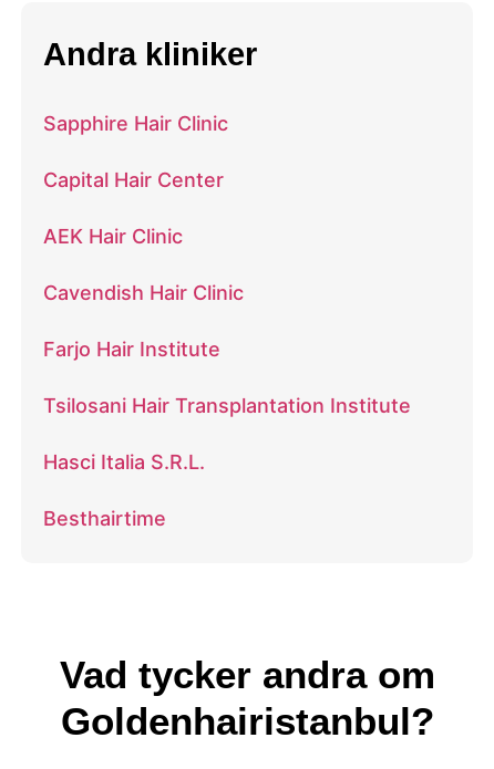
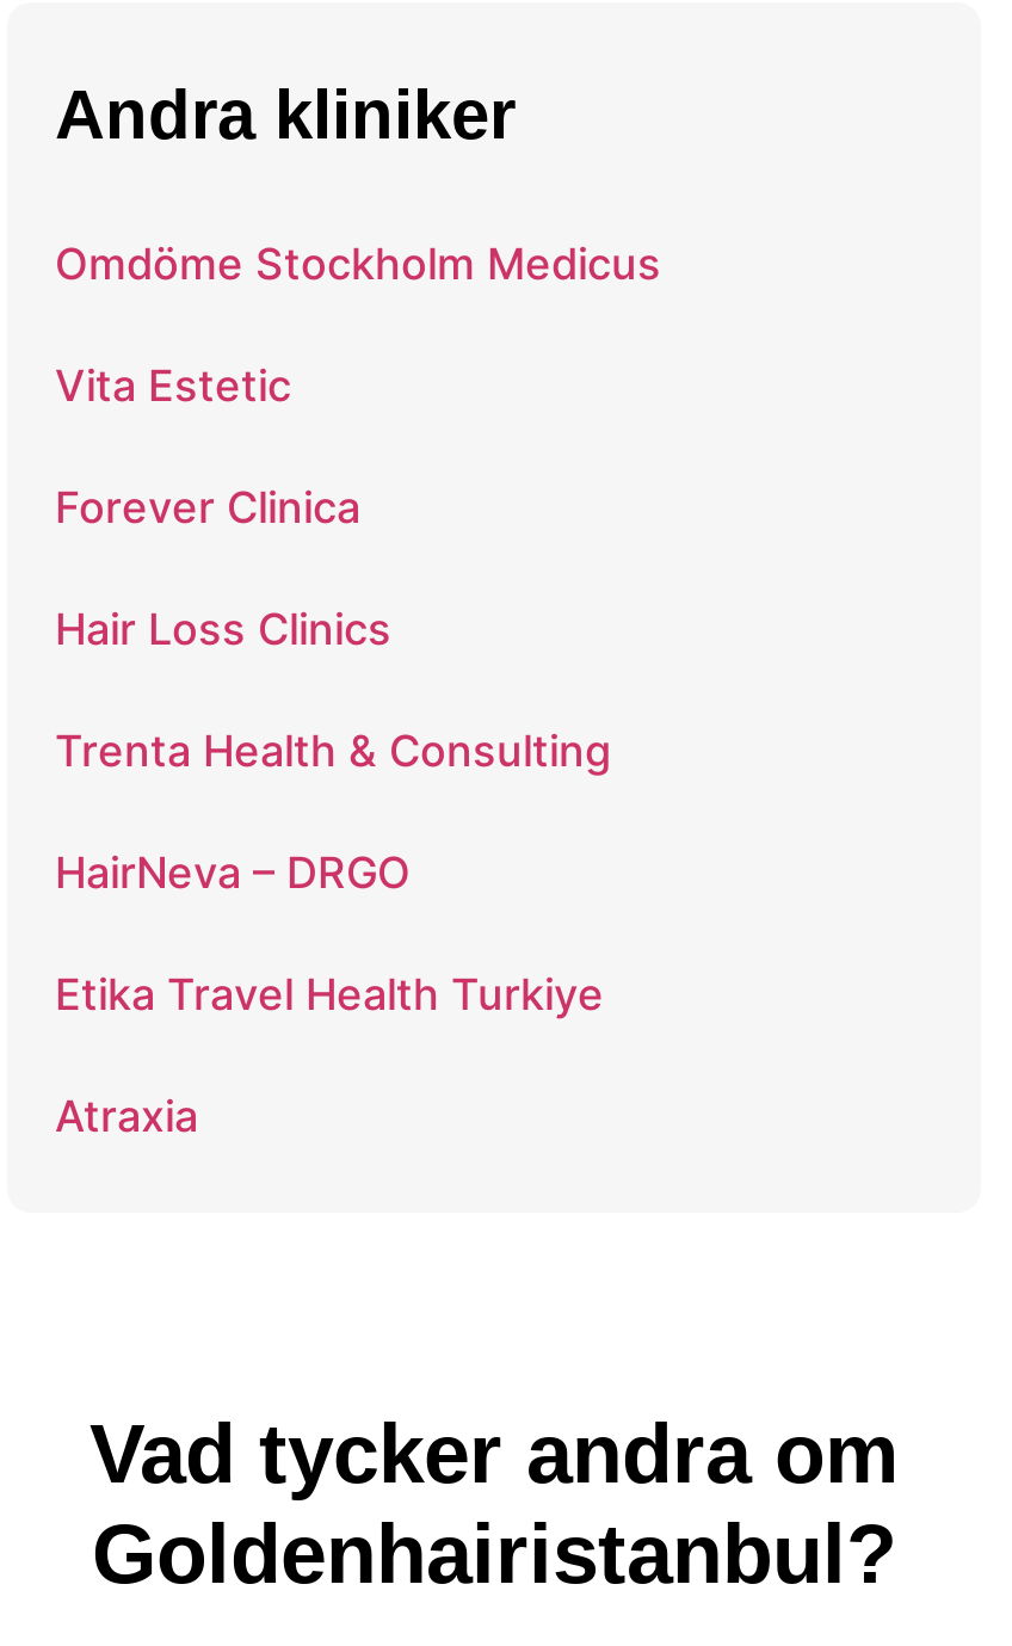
[43,112,228,135] Sapphire Hair Clinic -> [55,239,661,289] Omdöme Stockholm Medicus
[43,168,224,191] Capital Hair Center -> [55,360,291,411] Vita Estetic
[43,225,183,248] AEK Hair Clinic -> [55,482,360,532] Forever Clinica
[43,281,244,304] Cavendish Hair Clinic -> [55,604,391,654] Hair Loss Clinics
[43,337,220,361] Farjo Hair Institute -> [55,726,611,776] Trenta Health & Consulting
[43,394,411,417] Tsilosani Hair Transplantation Institute -> [55,847,411,898] HairNeva – DRGO
[43,450,205,474] Hasci Italia S.R.L. -> [55,969,604,1019] Etika Travel Health Turkiye
[43,507,166,530] Besthairtime -> [55,1091,198,1141] Atraxia

